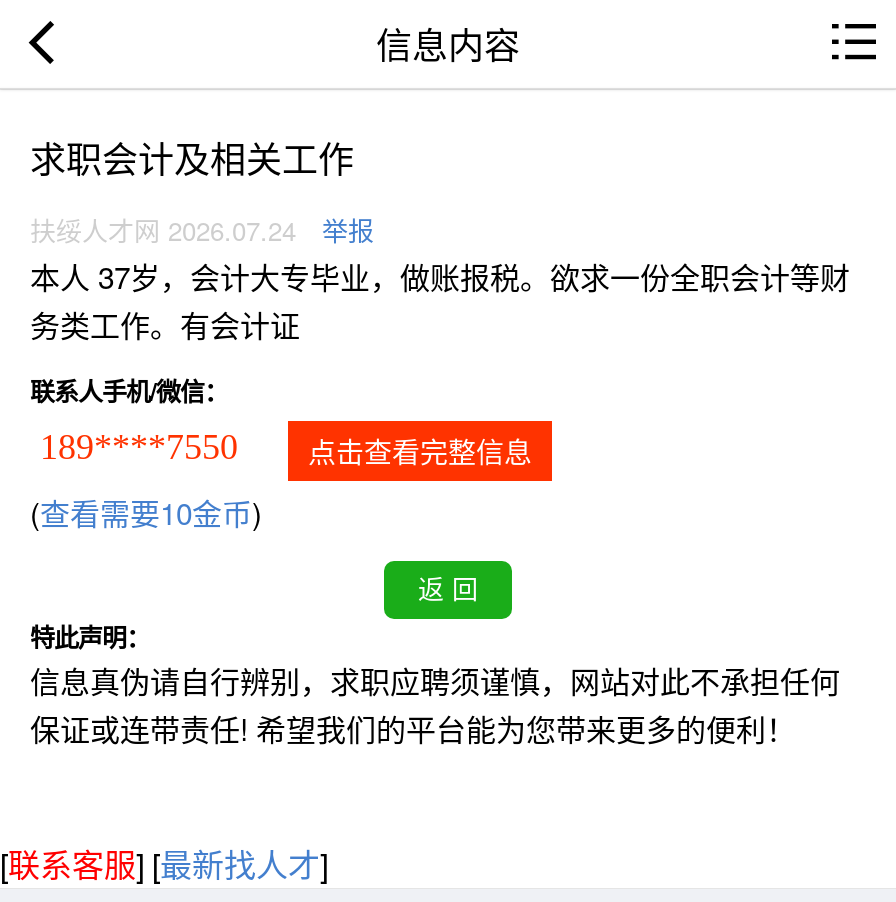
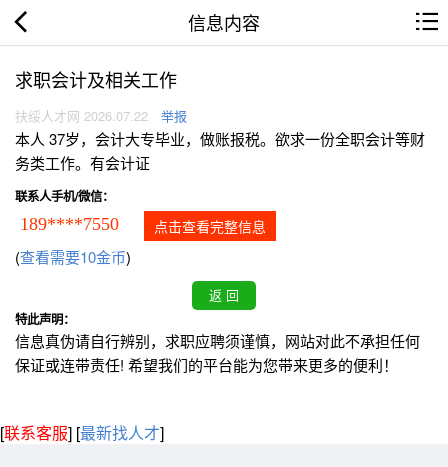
[30,211,374,249] 扶绥人才网 2026.07.24 举报 -> [15,106,187,125] 扶绥人才网 2026.07.22 举报

